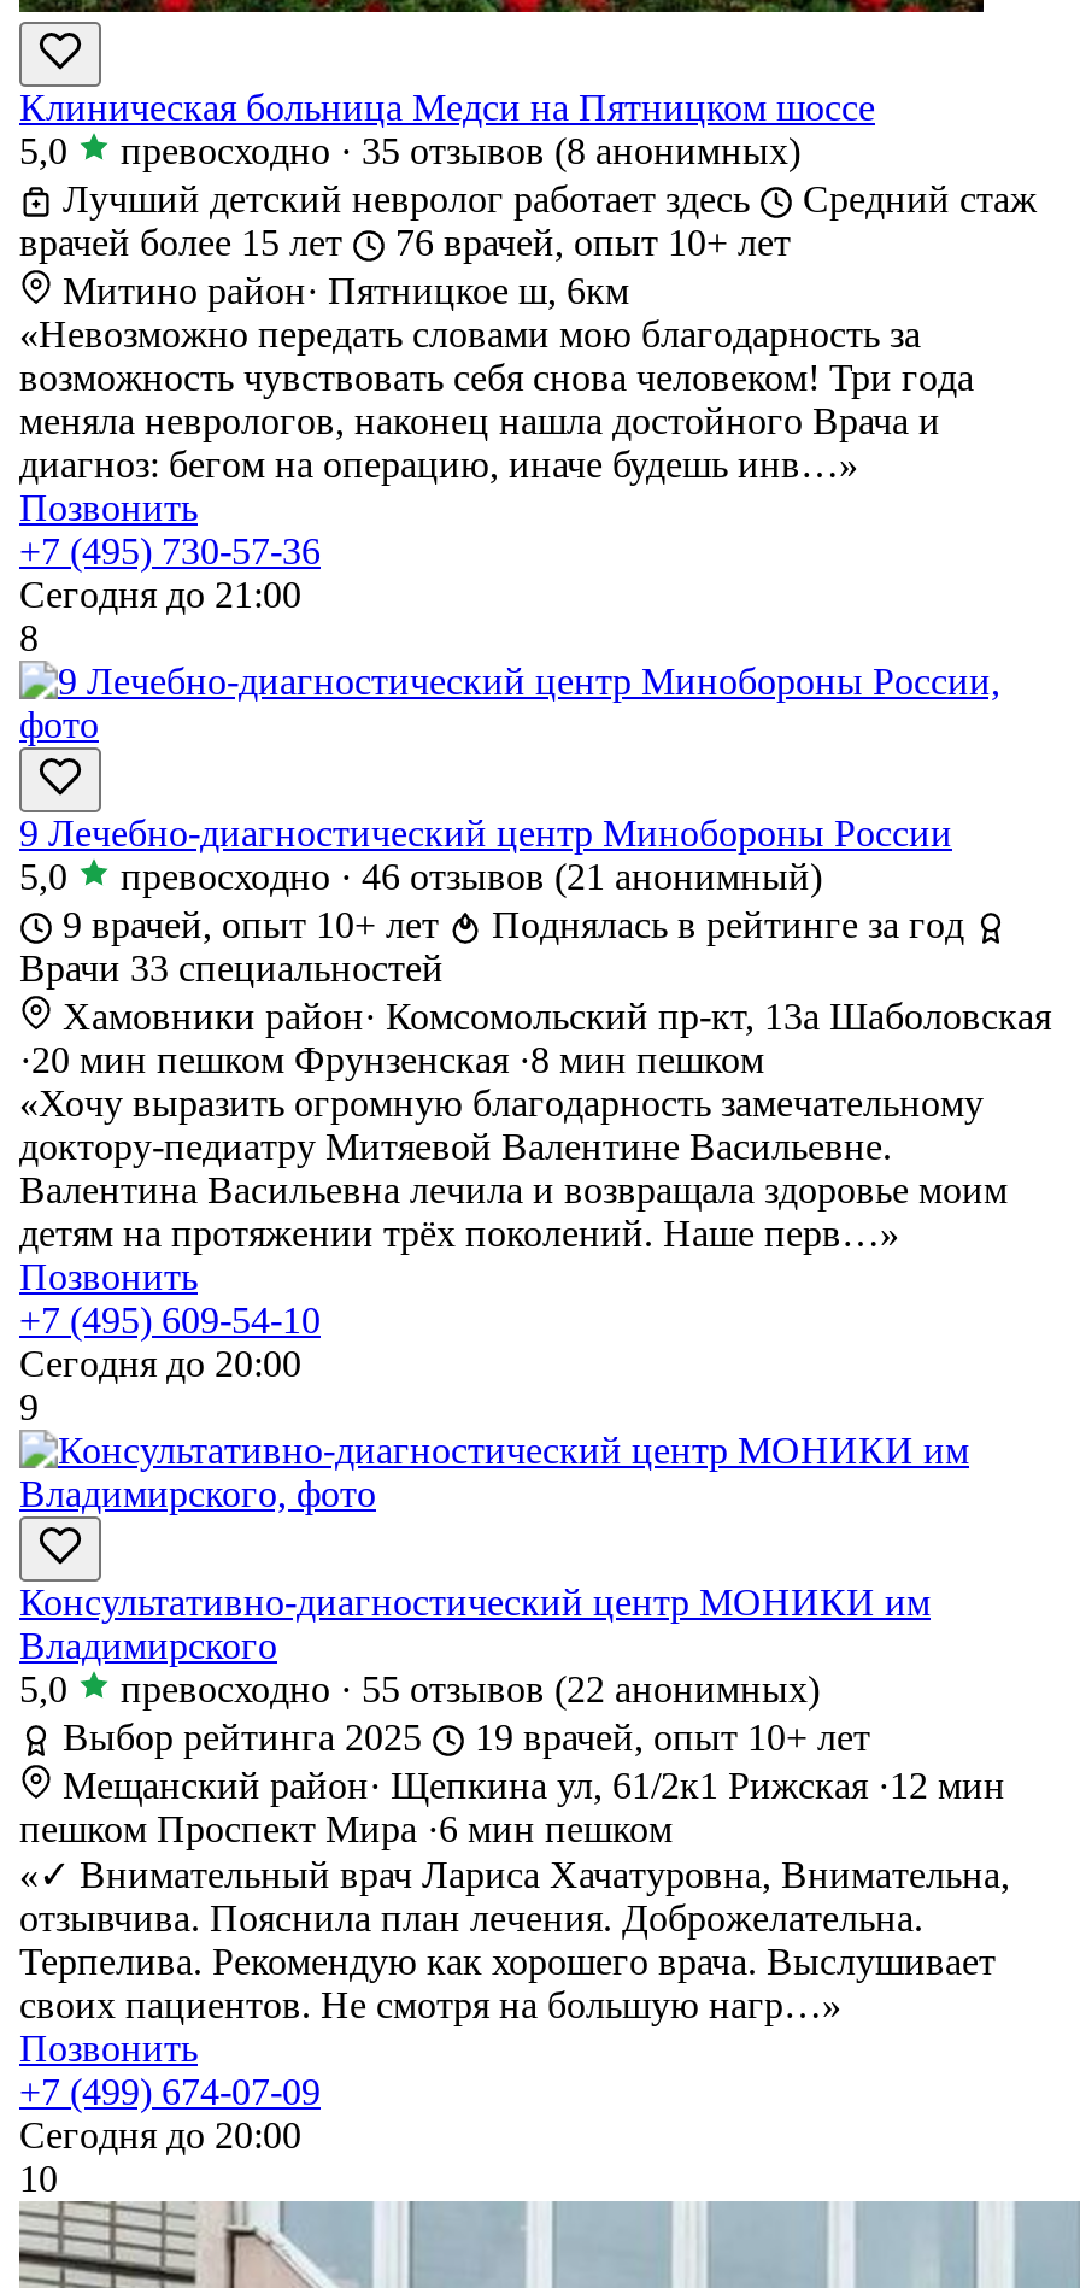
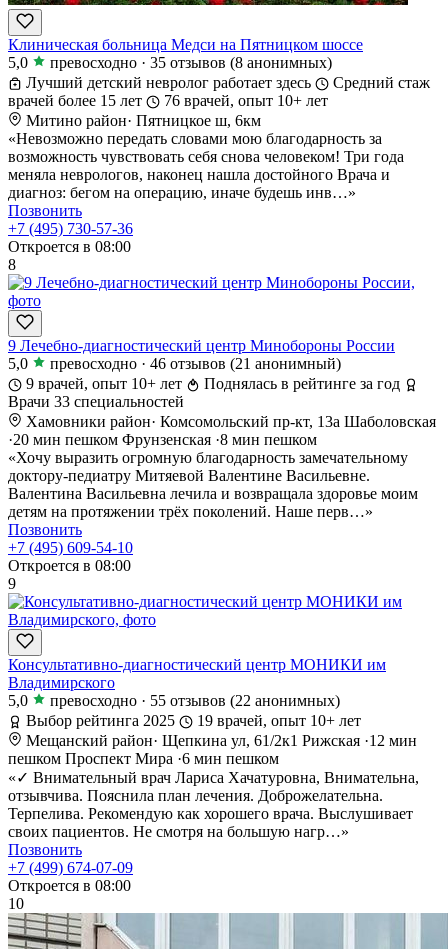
[19,573,301,614] Сегодня до 21:00 -> [8,238,131,255] Откроется в 08:00
[19,1342,301,1383] Сегодня до 20:00 -> [8,557,131,574] Откроется в 08:00
[19,2113,301,2154] Сегодня до 20:00 -> [8,877,131,894] Откроется в 08:00

